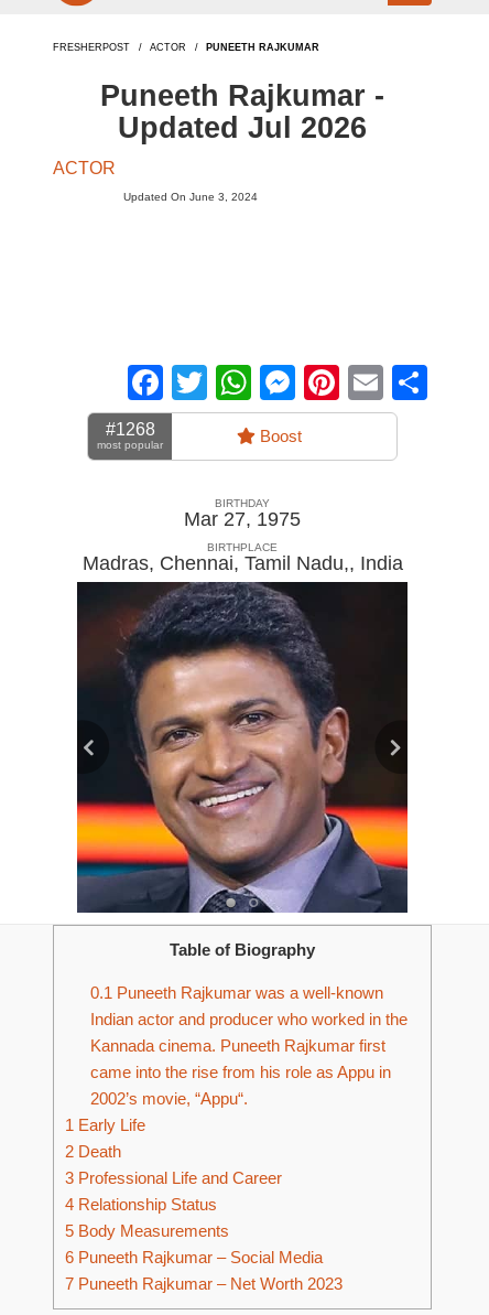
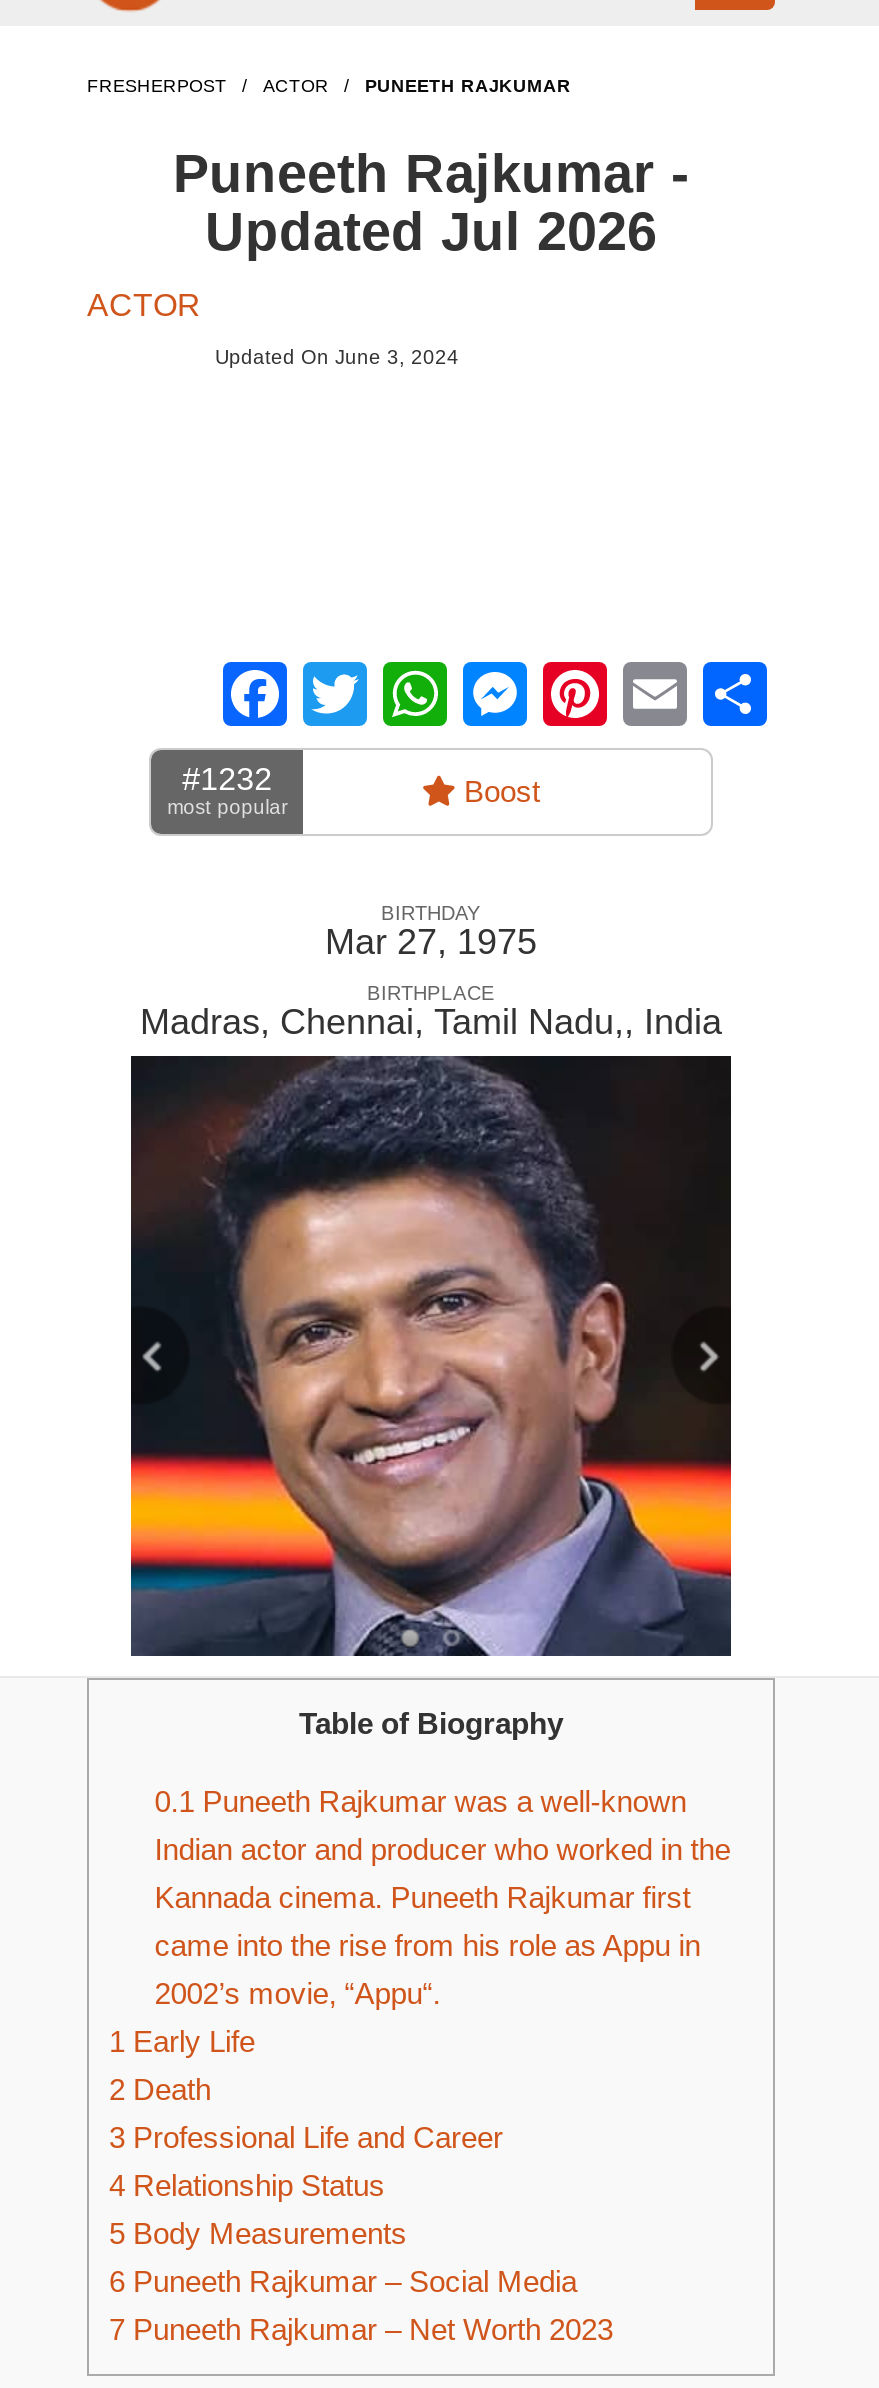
[105,420,155,439] #1268 -> [182,762,272,796] #1232

